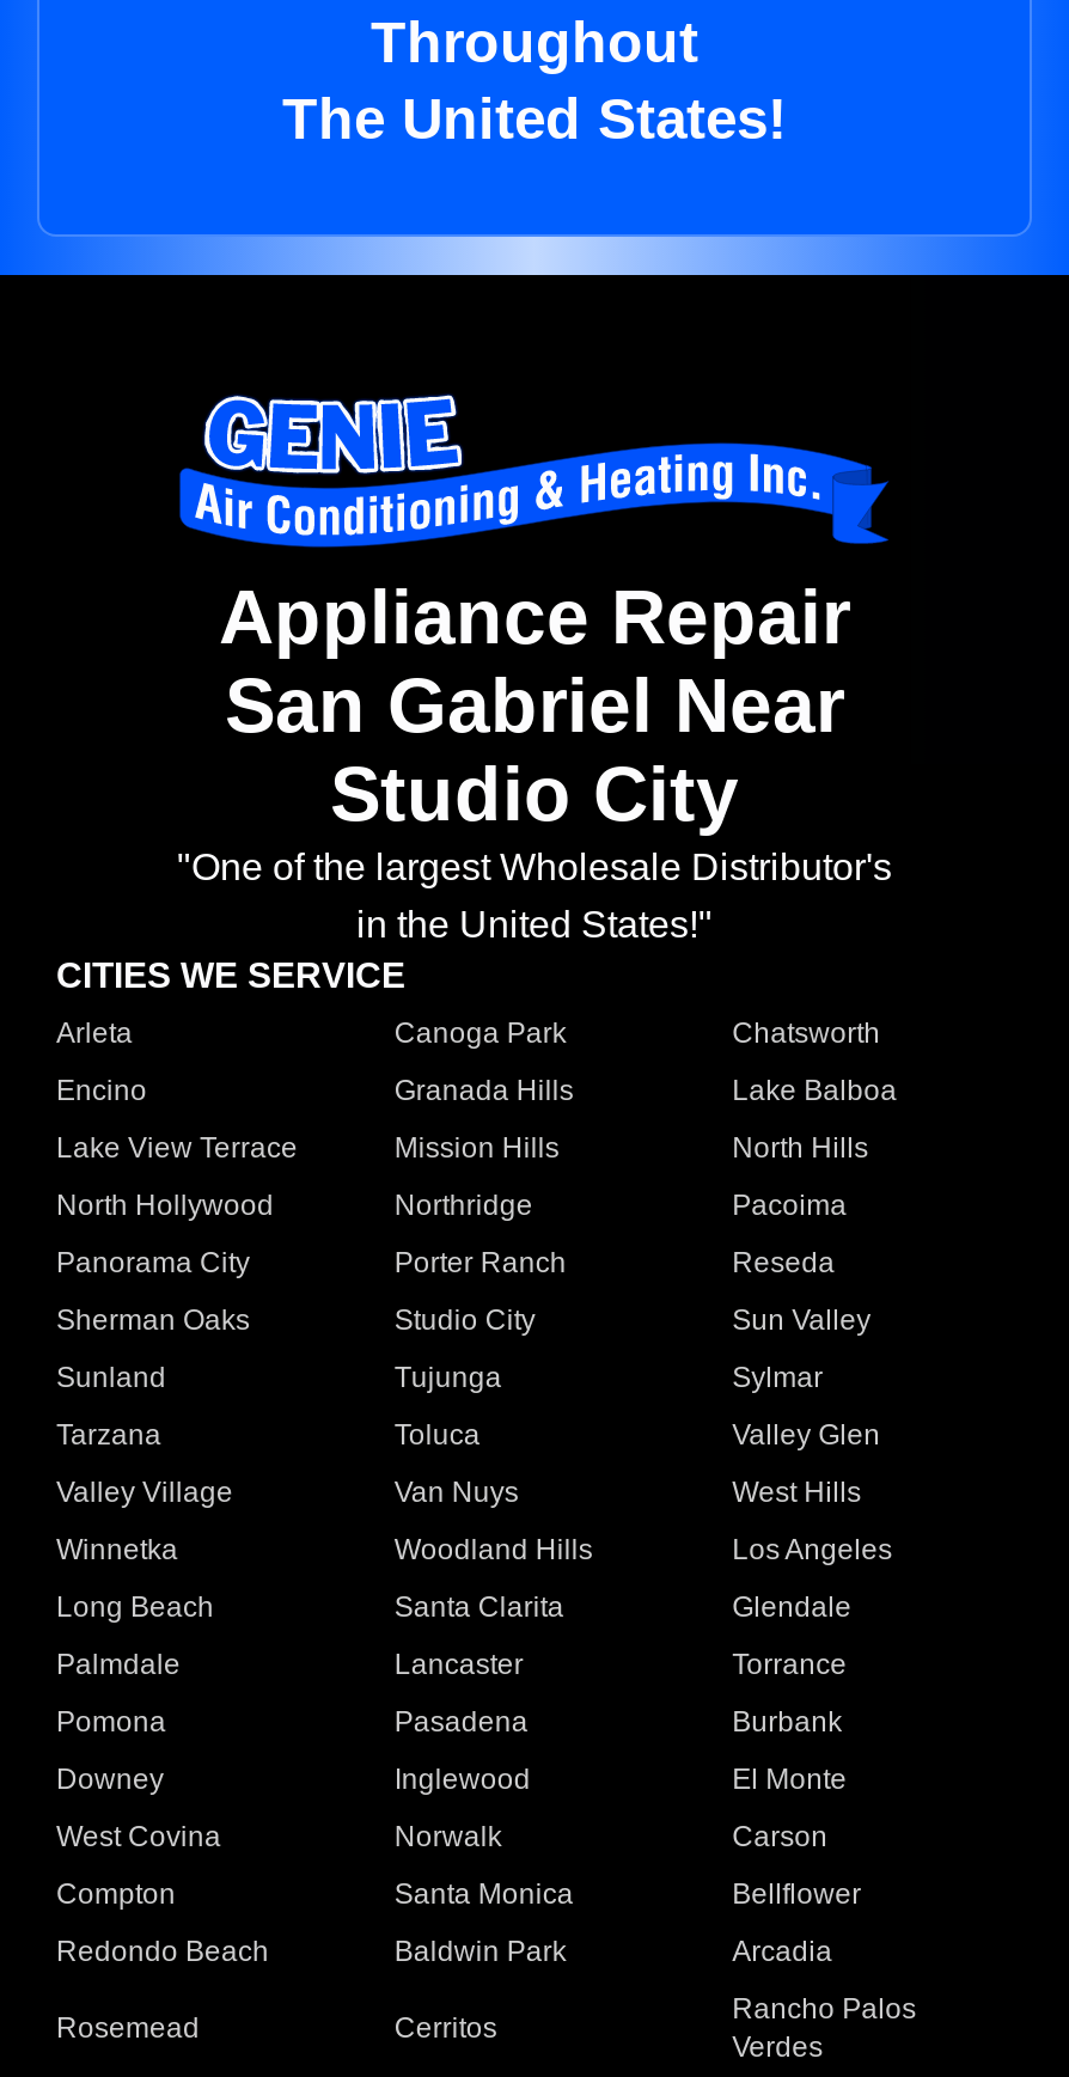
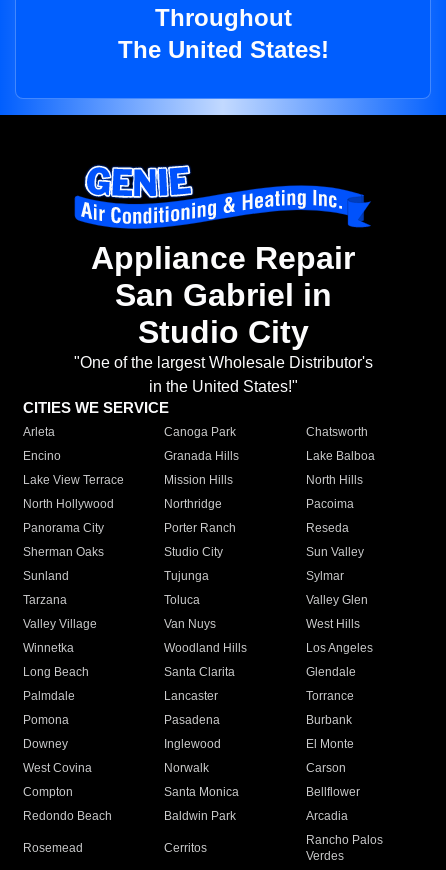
[225,663,844,749] San Gabriel Near -> [114,277,331,313] San Gabriel in

